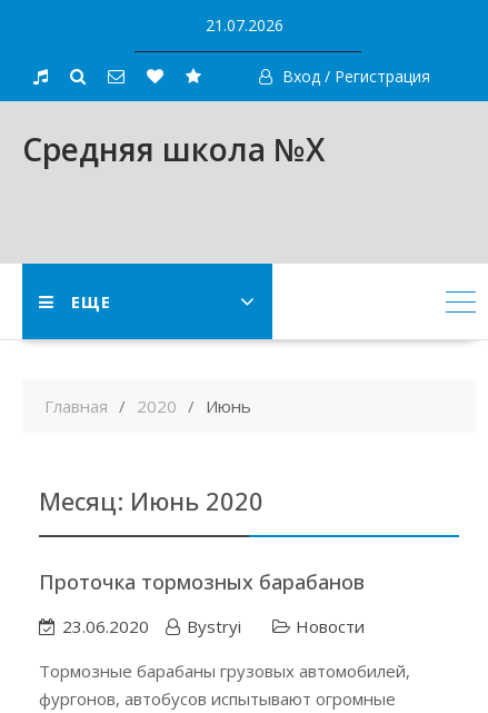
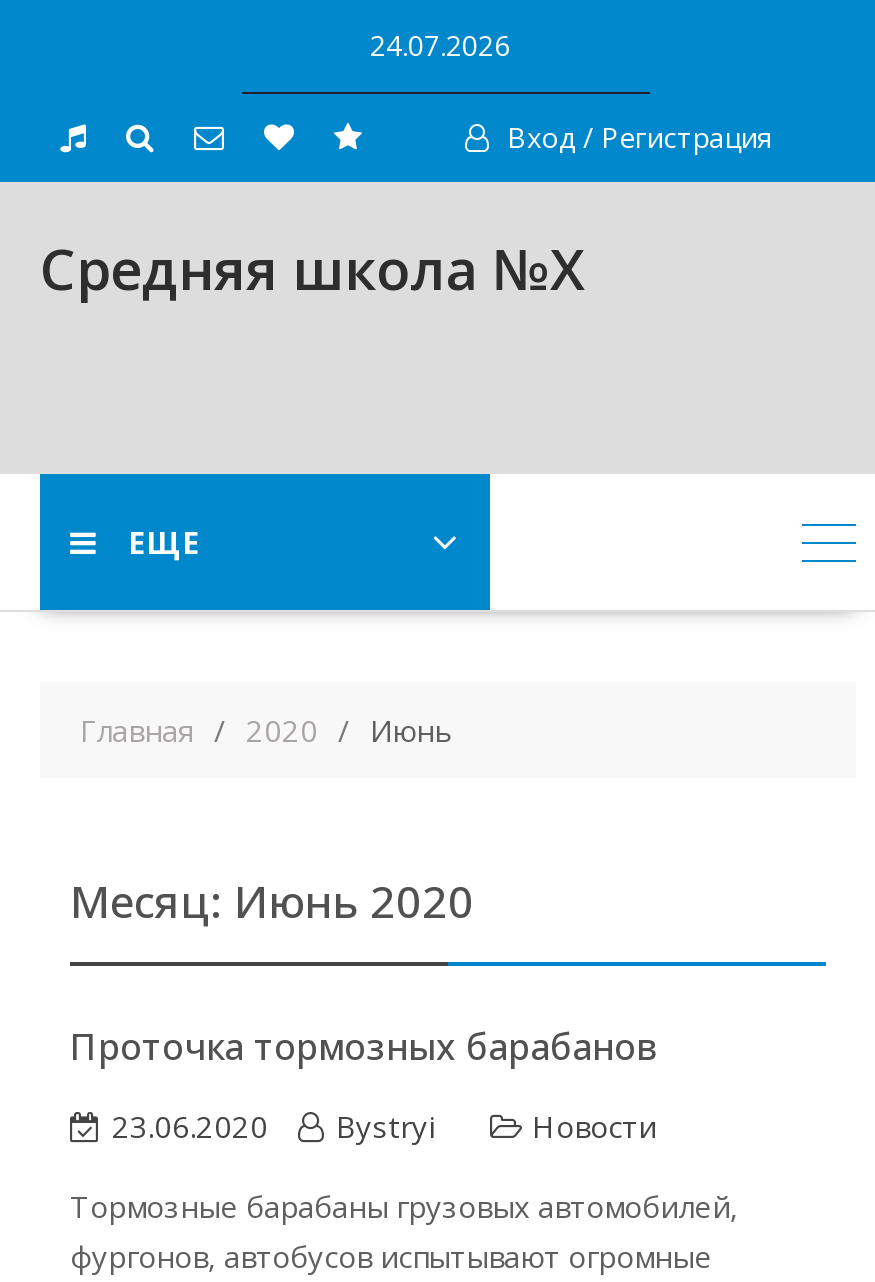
[206,14,283,36] 21.07.2026 -> [370,26,510,64] 24.07.2026

